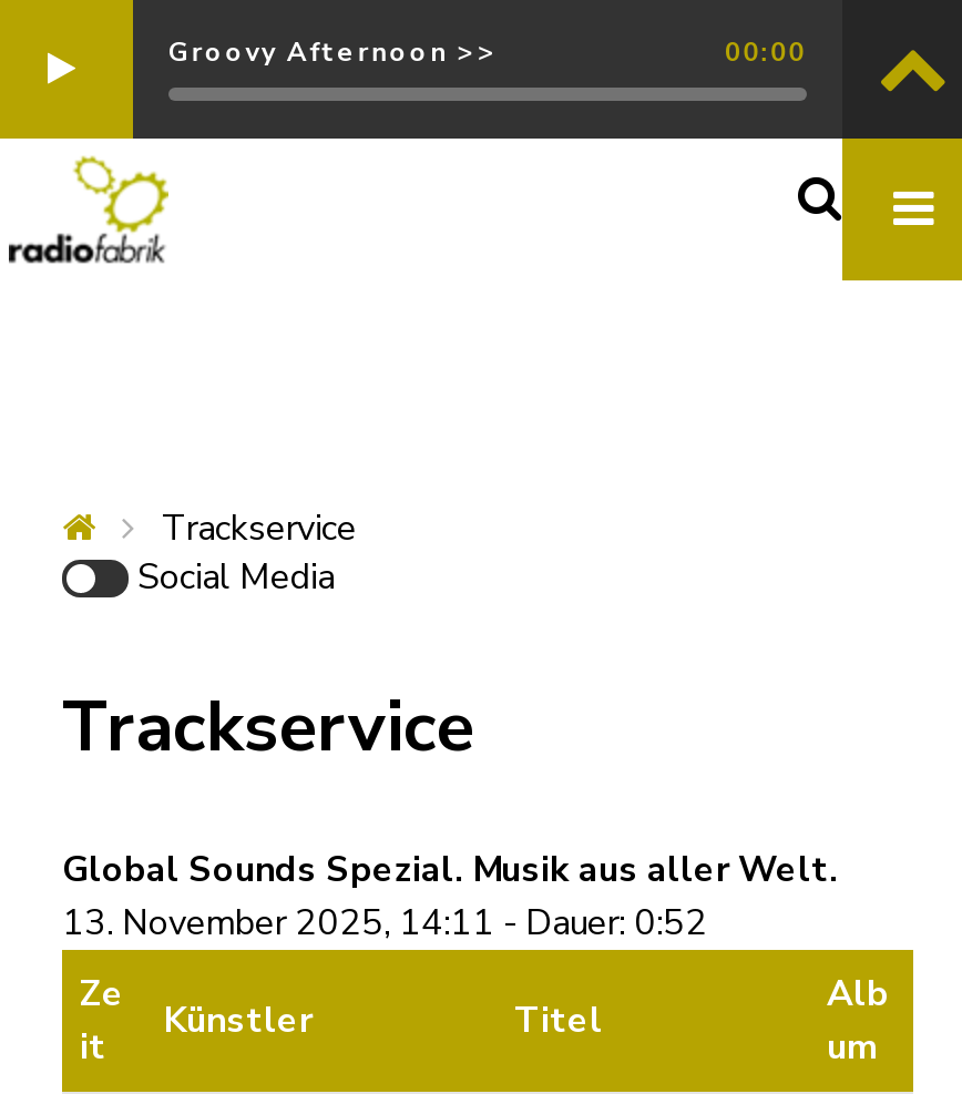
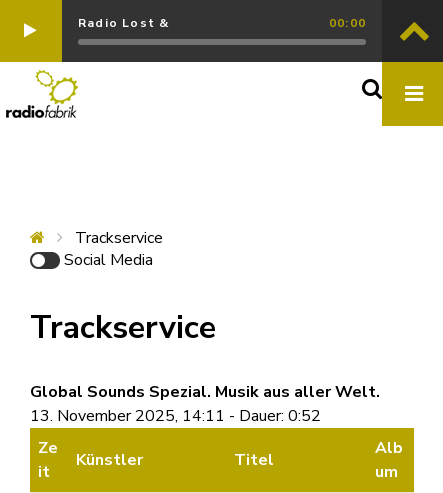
[168,34,498,70] Groovy Afternoon >> -> [78,15,169,31] Radio Lost &

